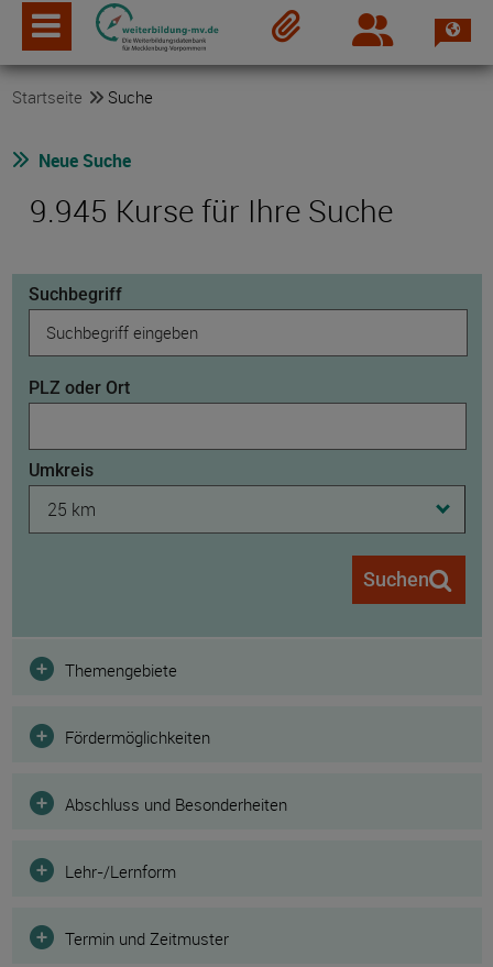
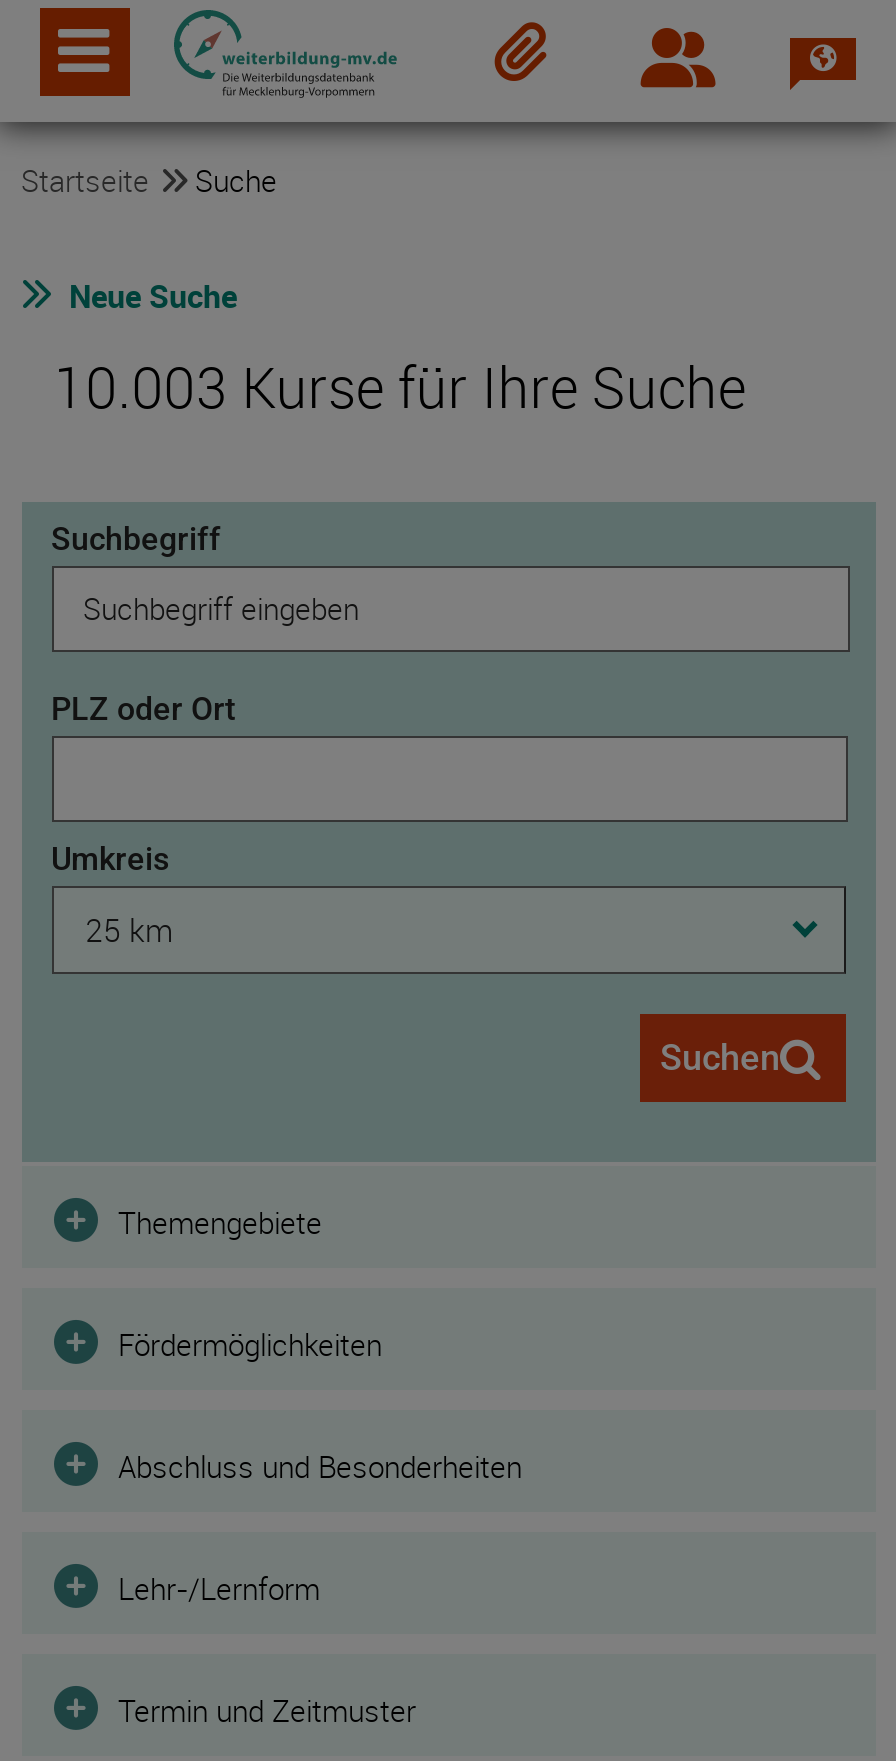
[29,190,393,231] 9.945 Kurse für Ihre Suche -> [54,350,746,424] 10.003 Kurse für Ihre Suche

